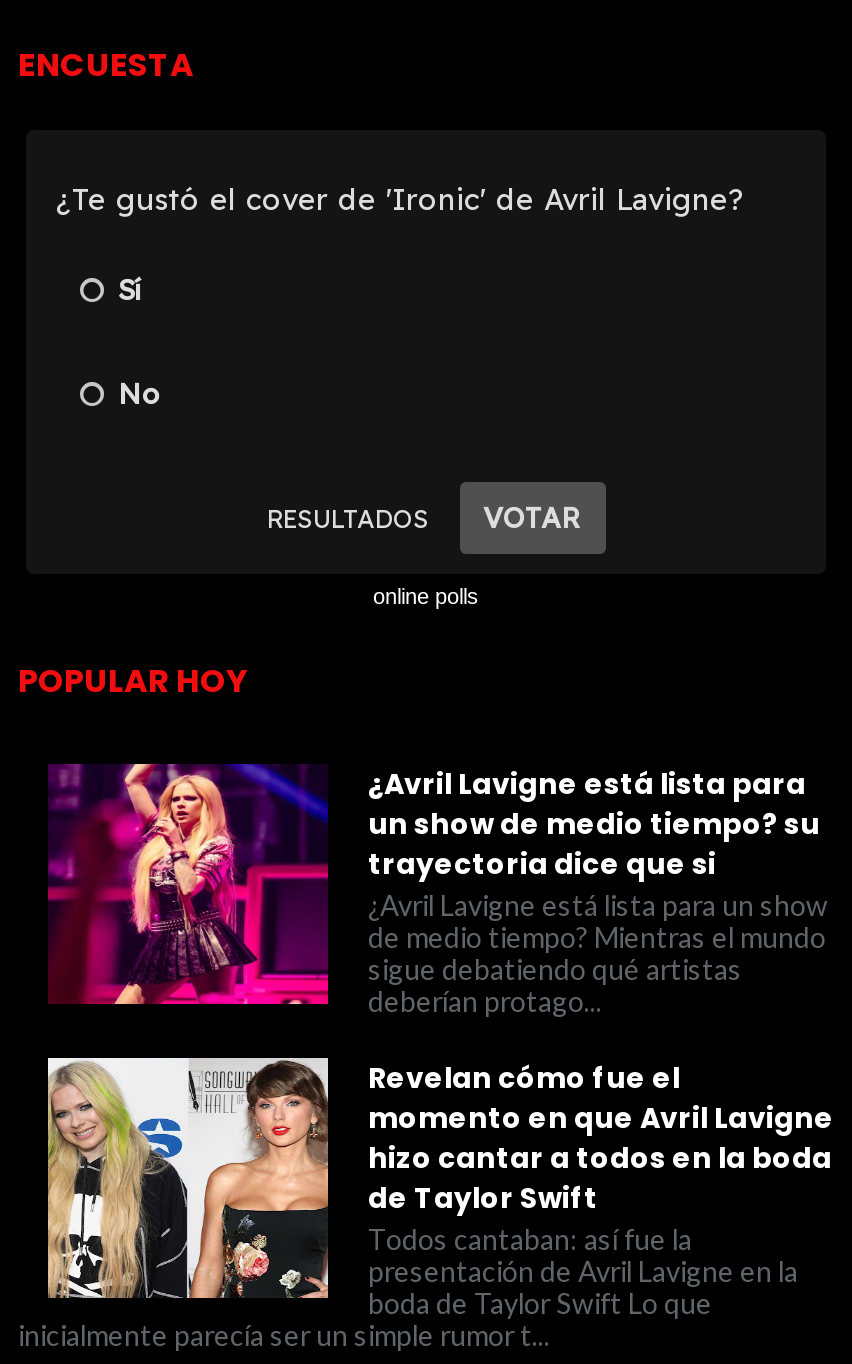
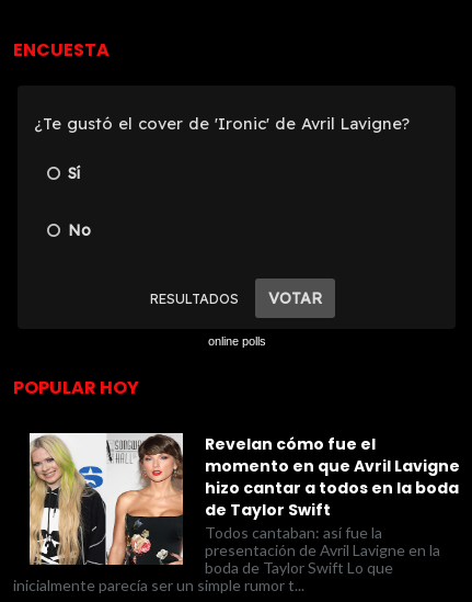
[46,762,828,1018] [image] | ¿Avril Lavigne está lista para | un show de medio tiempo? su | trayectoria dice que si | ¿Avril Lavigne está lista para un show | de medio tiempo? Mientras el mundo | sigue debatiendo qué artistas | deberían protago... -> none

